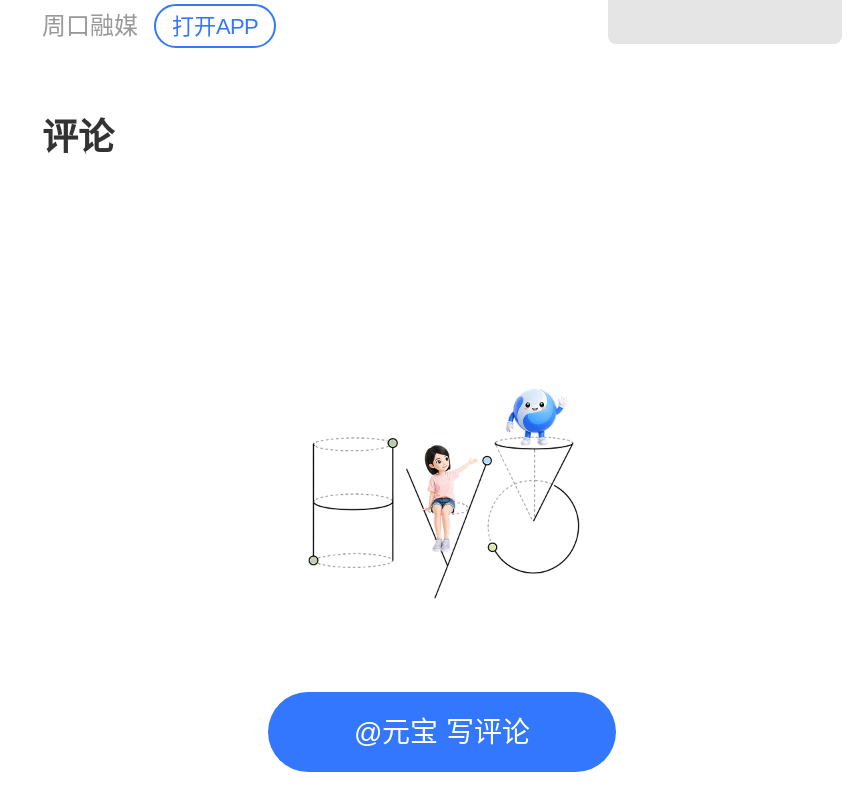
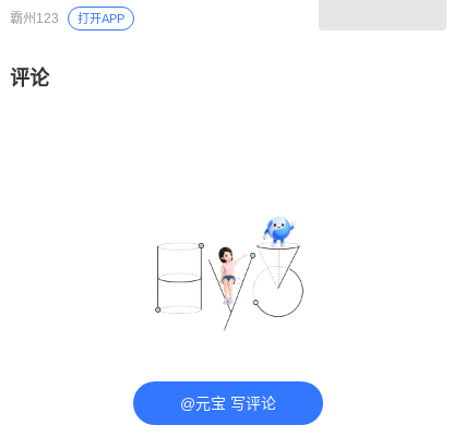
[42,13,138,41] 周口融媒 -> [10,11,59,26] 霸州123

